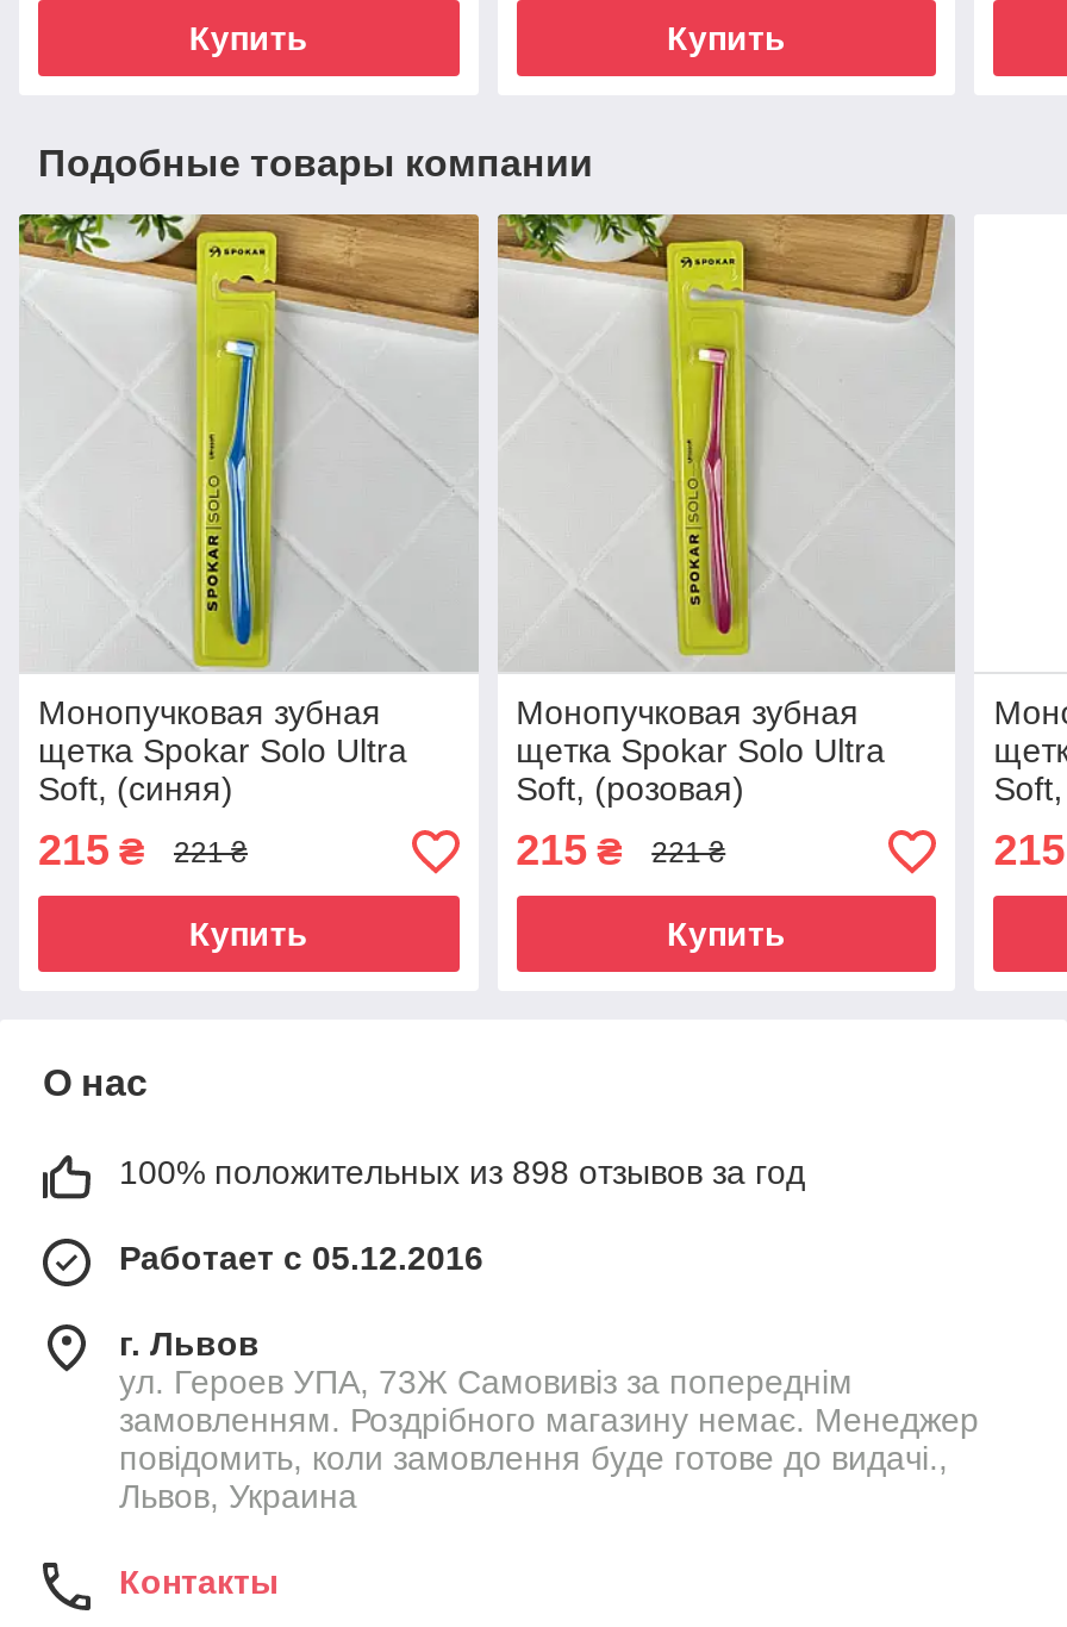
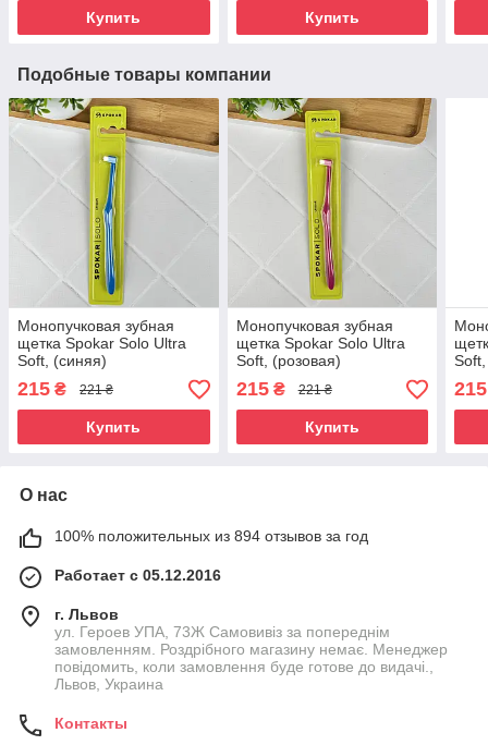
[119,1154,805,1192] 100% положительных из 898 отзывов за год -> [54,528,368,545] 100% положительных из 894 отзывов за год

